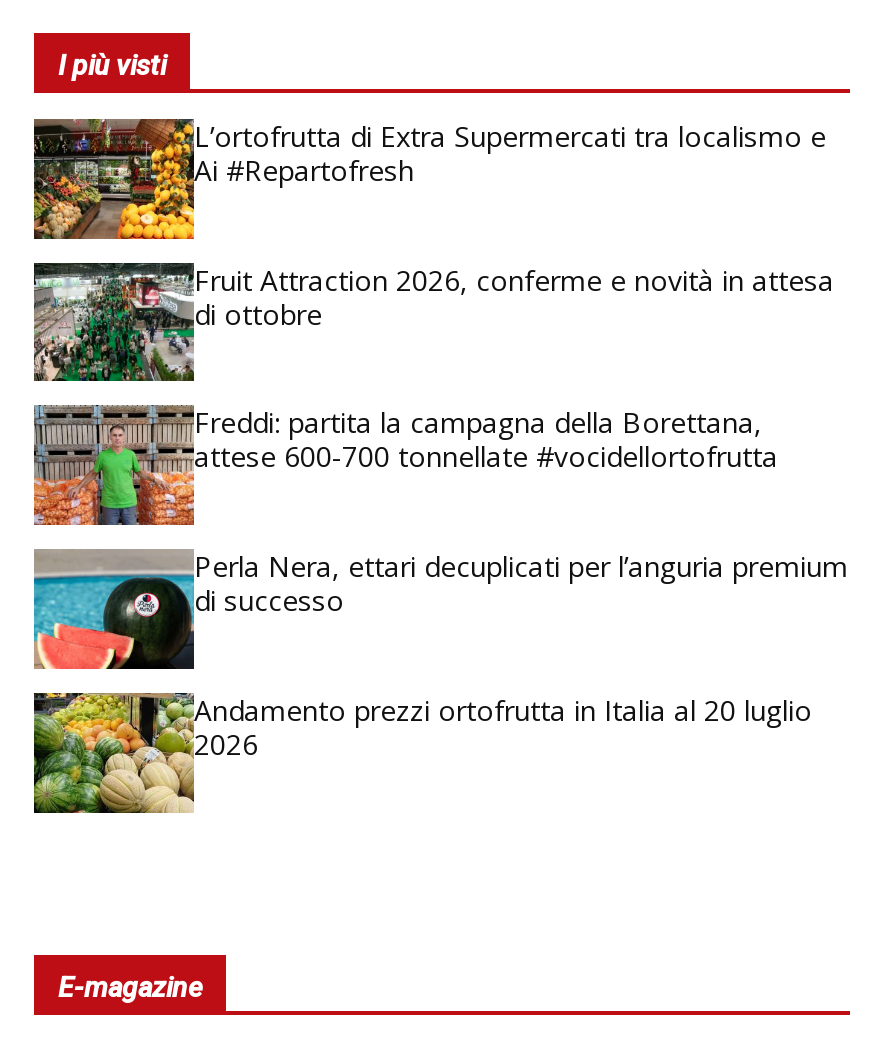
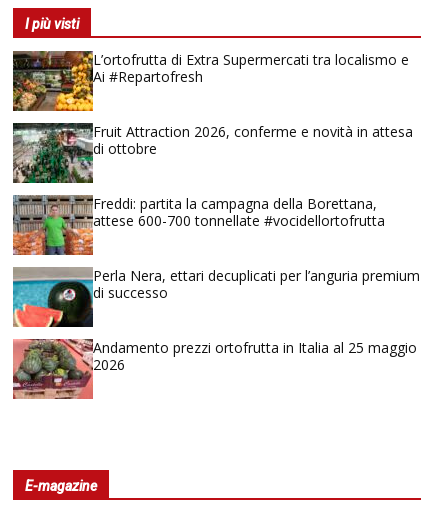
[32,691,812,815] [image] | Andamento prezzi ortofrutta in Italia al 20 luglio -> [12,338,417,400] [image] | Andamento prezzi ortofrutta in Italia al 25 maggio

